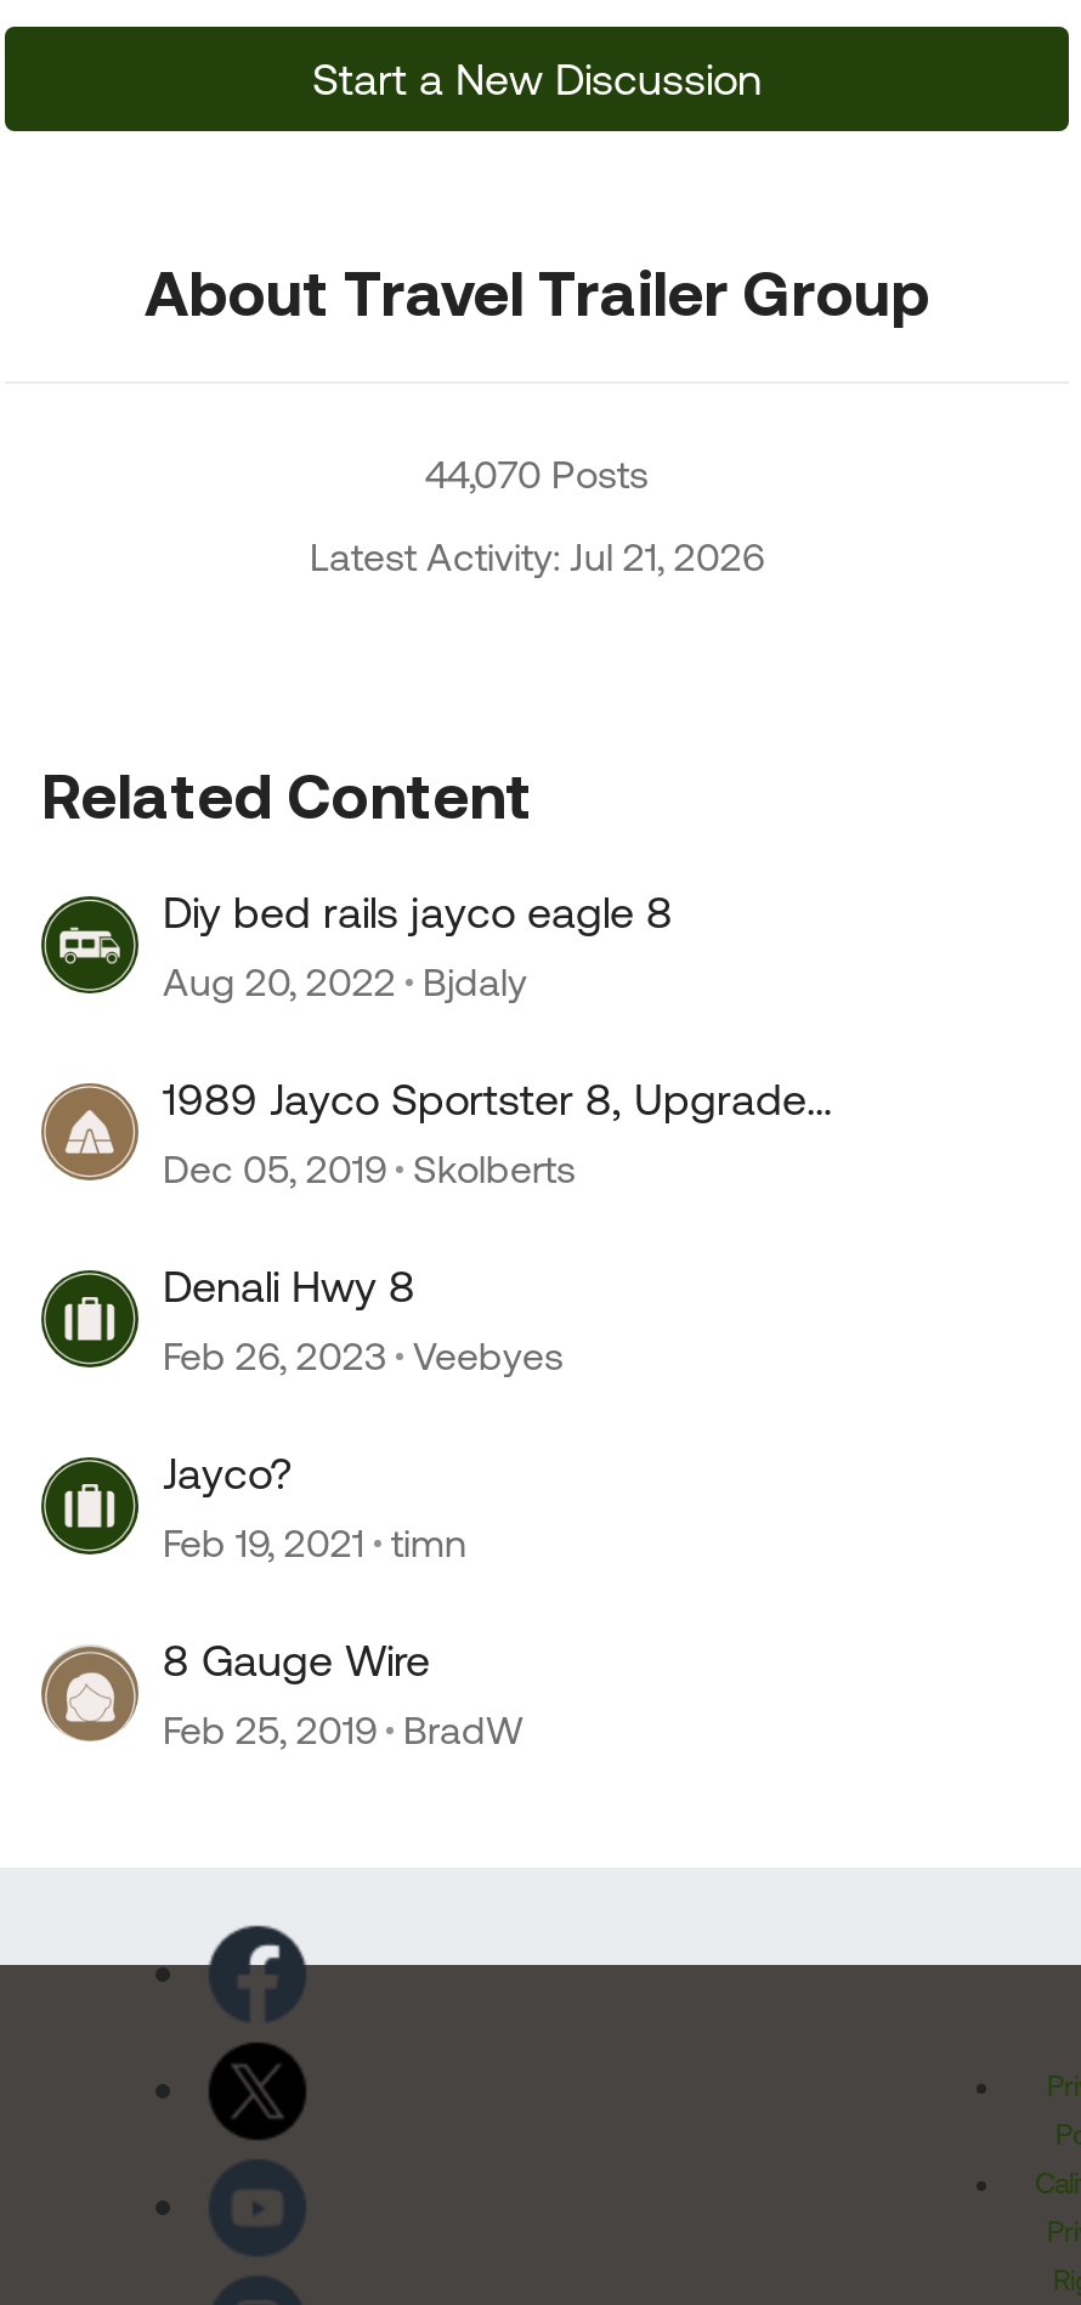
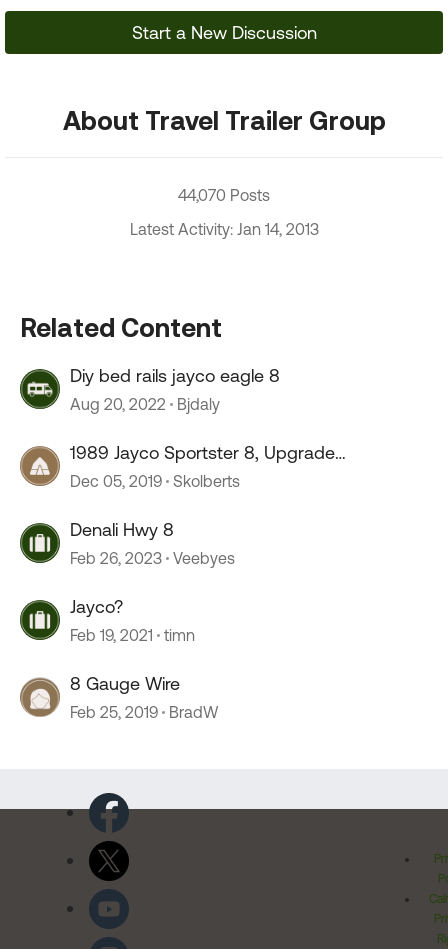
[310,534,764,578] Latest Activity: Jul 21, 2026 -> [129,220,318,238] Latest Activity: Jan 14, 2013

